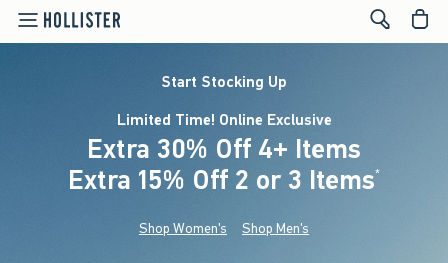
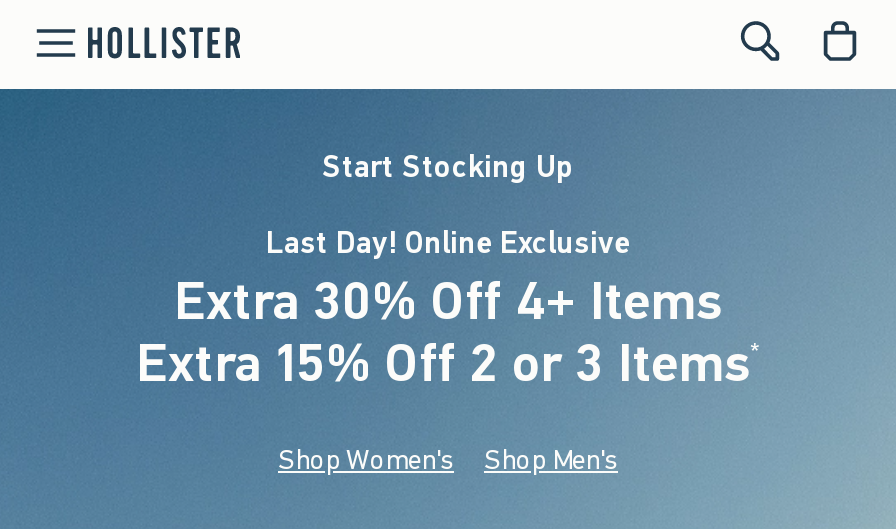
[116,110,331,130] Limited Time! Online Exclusive -> [266,223,630,263] Last Day! Online Exclusive

